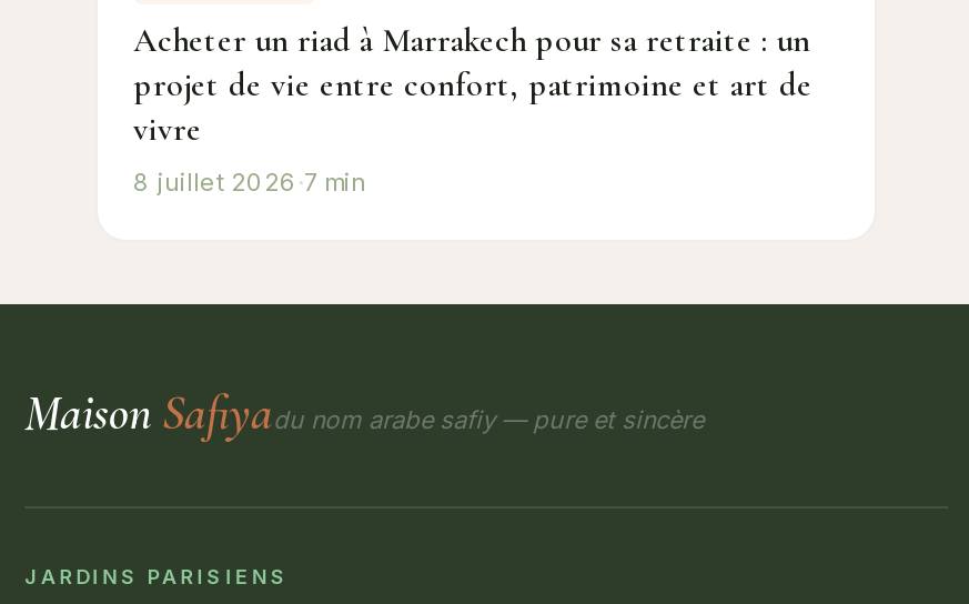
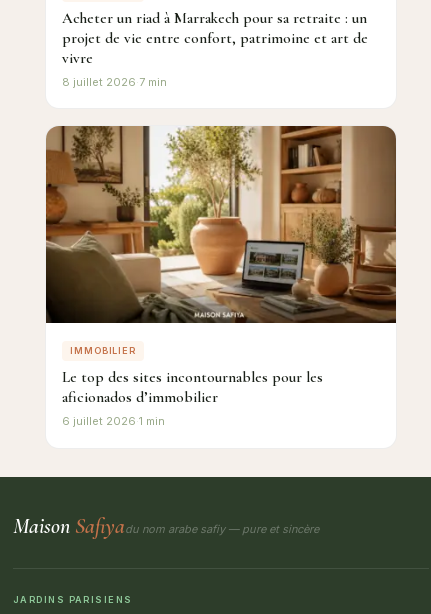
none -> [45,125,397,428] [image] | IMMOBILIER | Le top des sites incontournables pour les | aficionados d’immobilier | 6 juillet 2026 · 1 min

